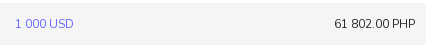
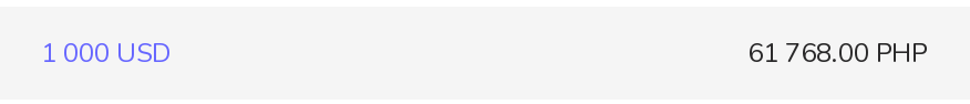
[334,16,415,32] 61 802.00 PHP -> [747,35,927,71] 61 768.00 PHP

